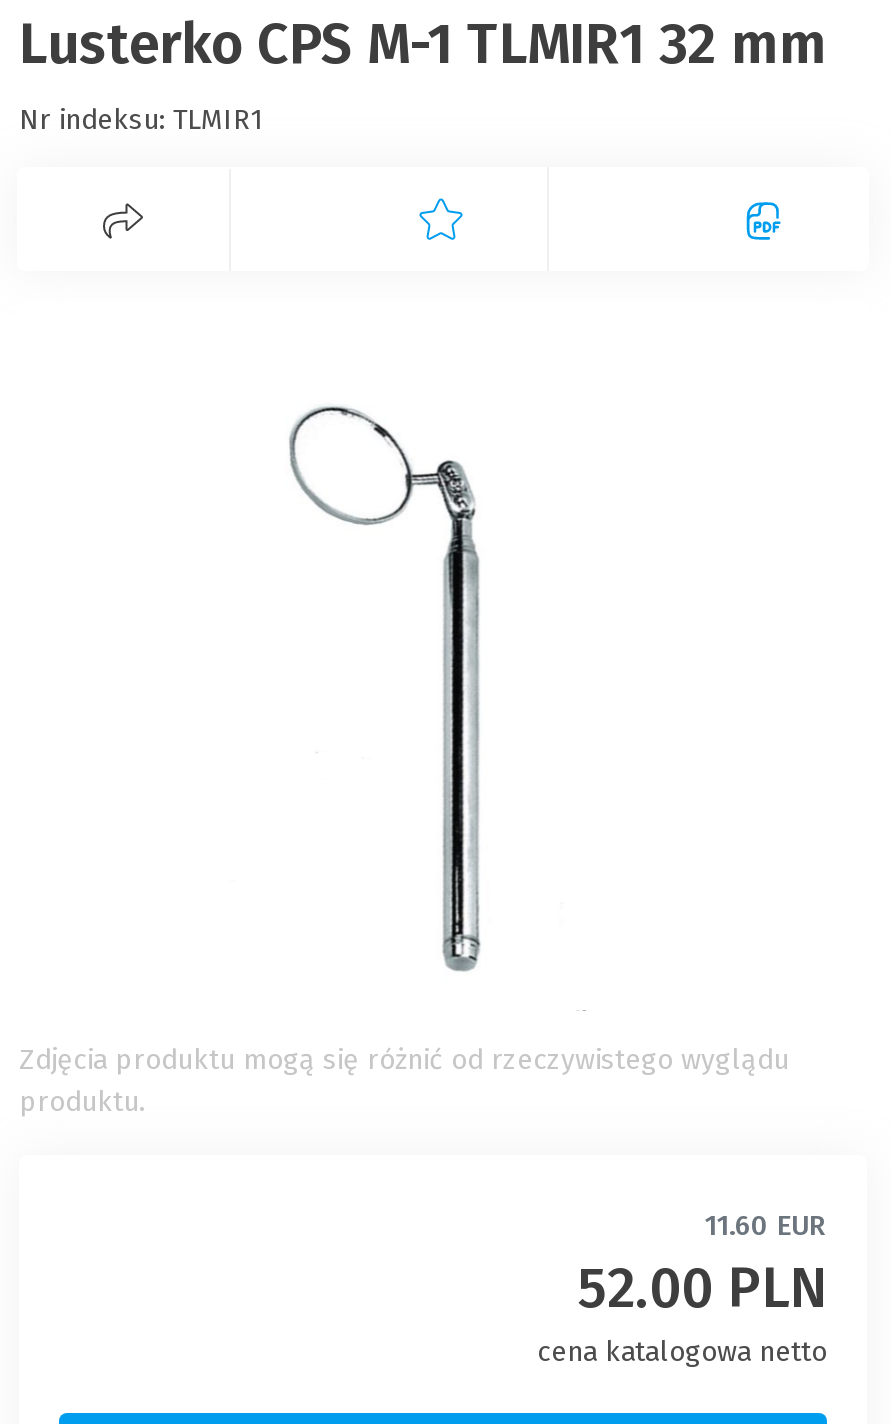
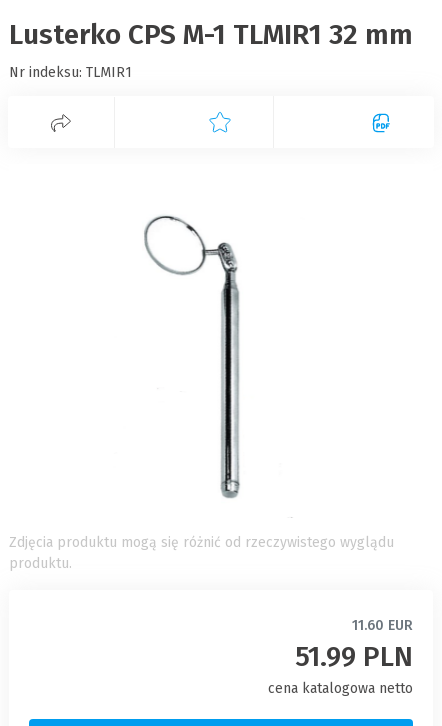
[577,1256,827,1322] 52.00 PLN -> [295,640,413,673] 51.99 PLN

